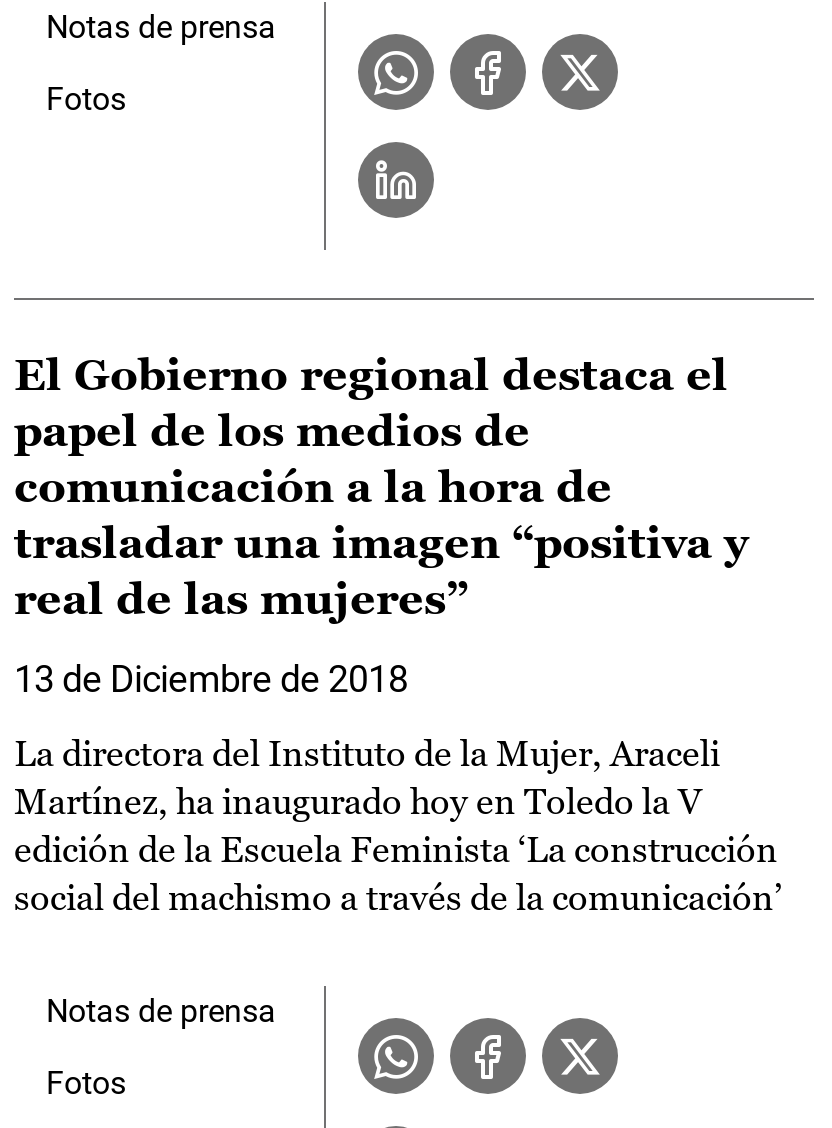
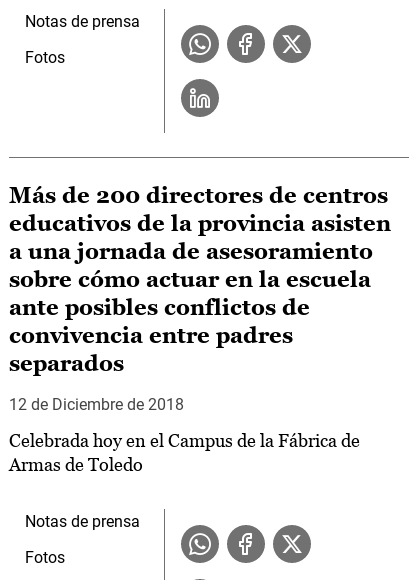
[14,350,748,624] El Gobierno regional destaca el | papel de los medios de | comunicación a la hora de | trasladar una imagen “positiva y | real de las mujeres” -> [9,183,391,376] Más de 200 directores de centros | educativos de la provincia asisten | a una jornada de asesoramiento | sobre cómo actuar en la escuela | ante posibles conflictos de | convivencia entre padres | separados
[14,658,408,700] 13 de Diciembre de 2018 -> [9,395,184,414] 12 de Diciembre de 2018
[14,732,782,918] La directora del Instituto de la Mujer, Araceli | Martínez, ha inaugurado hoy en Toledo la V | edición de la Escuela Feminista ‘La construcción | social del machismo a través de la comunicación’ -> [9,430,360,475] Celebrada hoy en el Campus de la Fábrica de | Armas de Toledo

